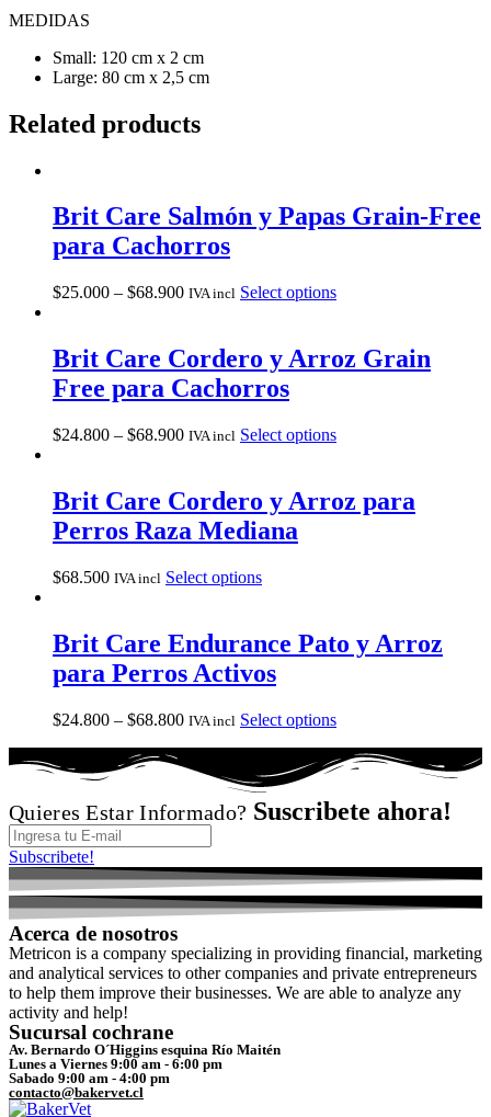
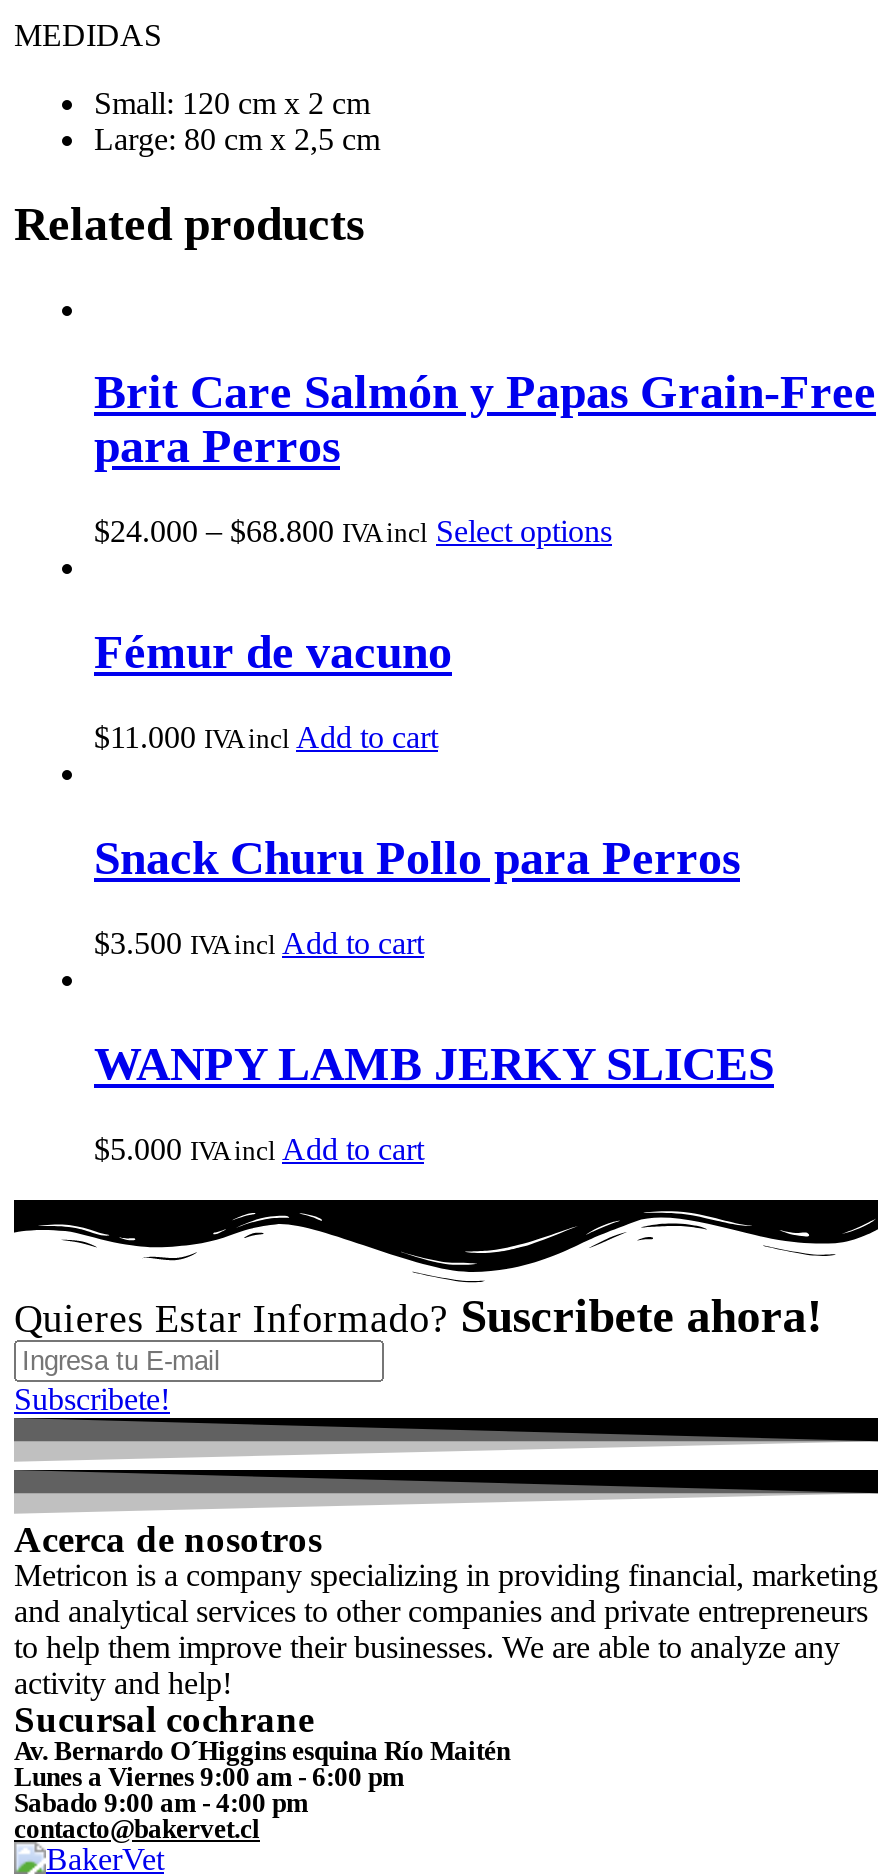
[53,232,230,260] para Cachorros -> [94,421,340,473] para Perros
[53,283,336,302] $25.000 – $68.900 IVA incl Select options -> [94,515,612,549] $24.000 – $68.800 IVA incl Select options
[53,344,431,403] Brit Care Cordero y Arroz Grain | Free para Cachorros -> [94,626,452,678] Fémur de vacuno
[53,426,336,444] $24.800 – $68.900 IVA incl Select options -> [94,720,438,754] $11.000 IVA incl Add to cart
[53,487,415,545] Brit Care Cordero y Arroz para | Perros Raza Mediana -> [94,832,740,884] Snack Churu Pollo para Perros
[53,568,262,586] $68.500 IVA incl Select options -> [94,926,424,960] $3.500 IVA incl Add to cart
[53,629,443,687] Brit Care Endurance Pato y Arroz | para Perros Activos -> [94,1038,774,1090] WANPY LAMB JERKY SLICES
[53,710,336,729] $24.800 – $68.800 IVA incl Select options -> [94,1132,424,1166] $5.000 IVA incl Add to cart

